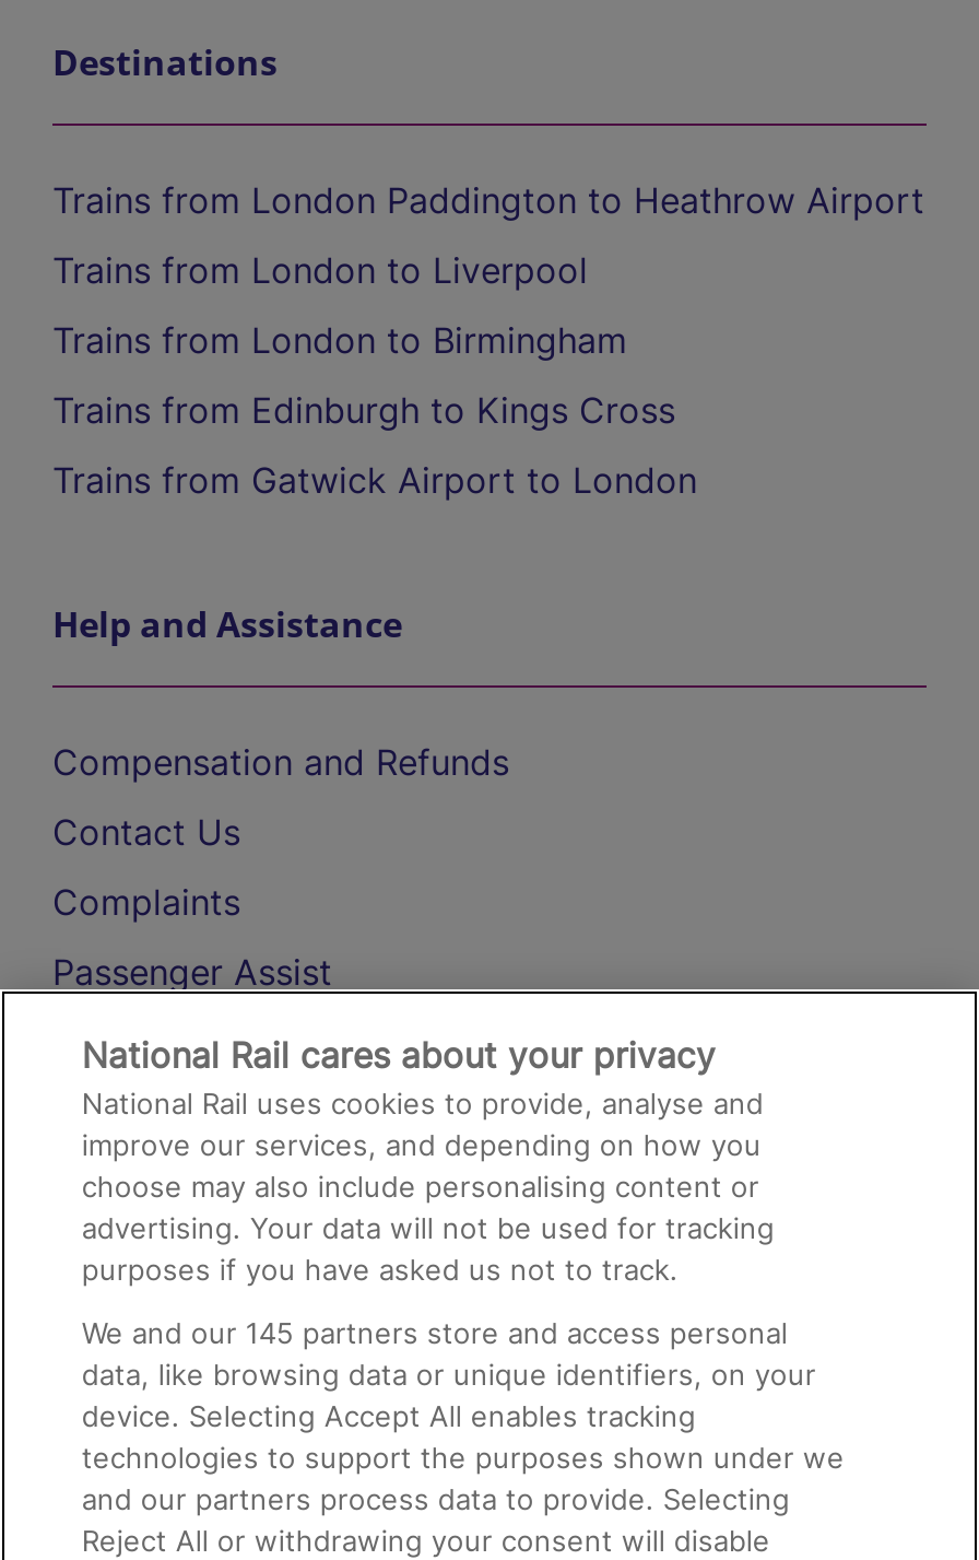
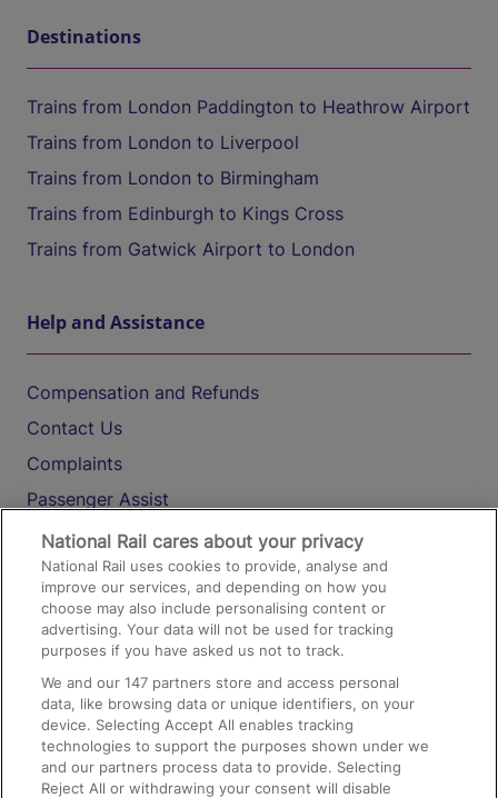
[82,1315,788,1350] We and our 145 partners store and access personal -> [42,674,400,691] We and our 147 partners store and access personal

